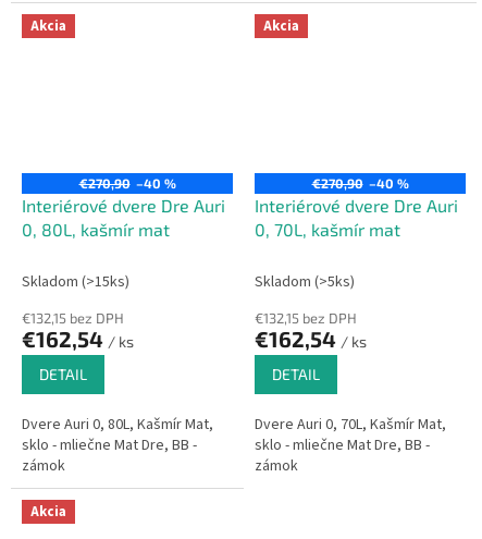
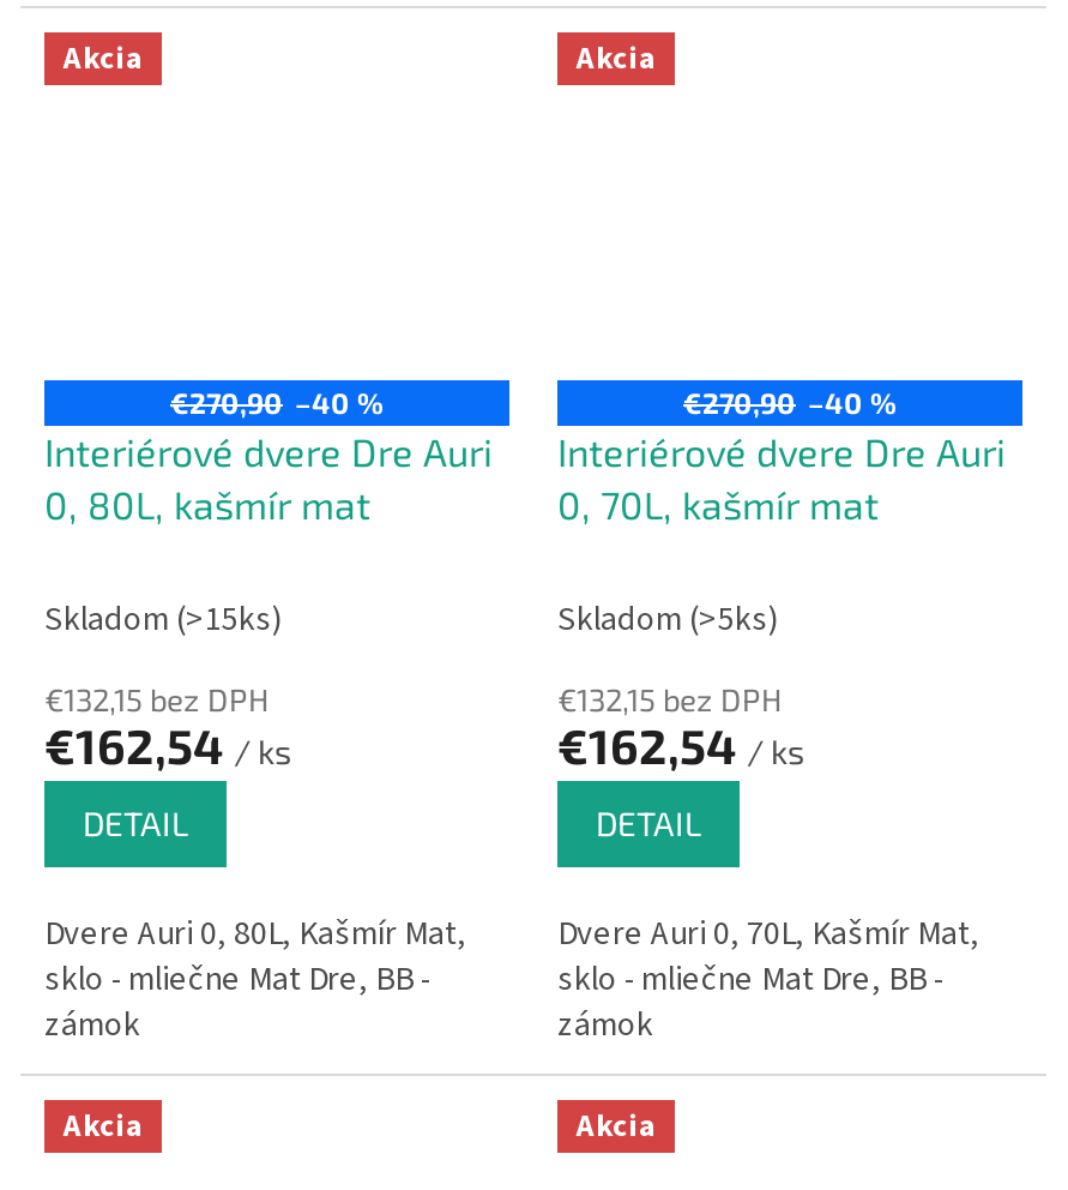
none -> [577,1105,656,1148] Akcia

